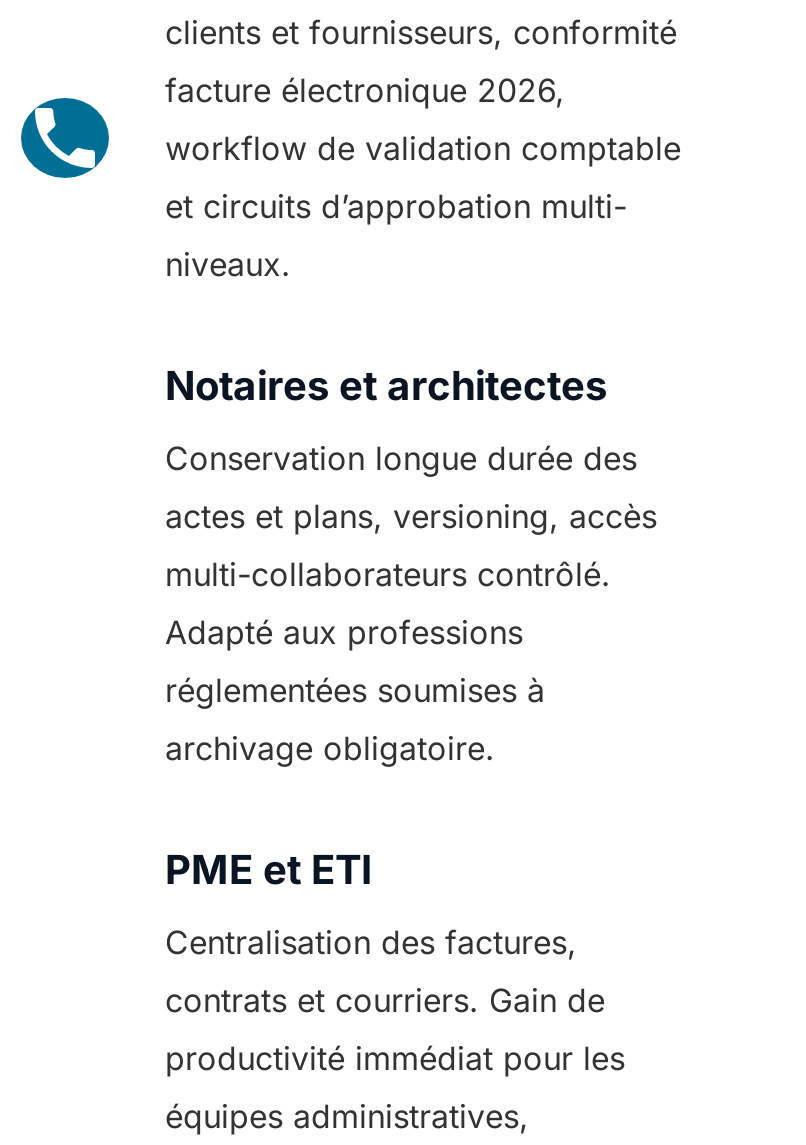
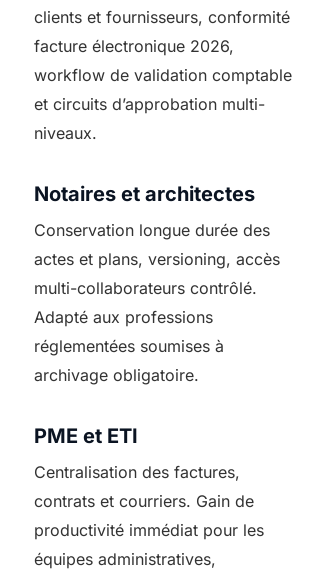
[19,96,111,180] [image] -> none

